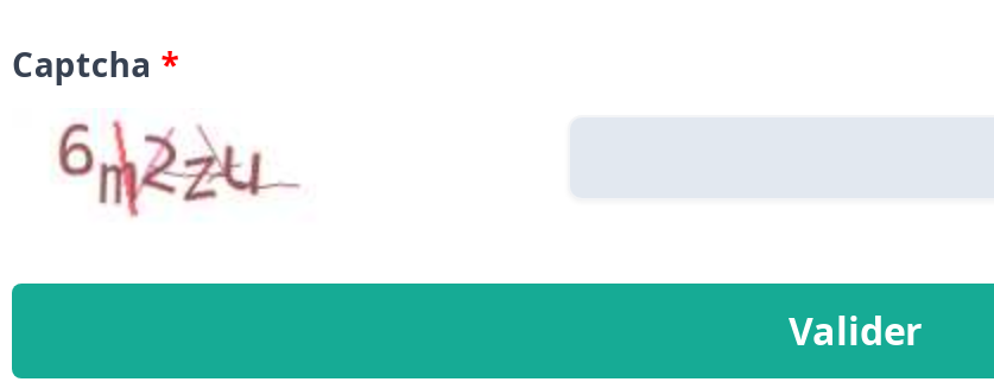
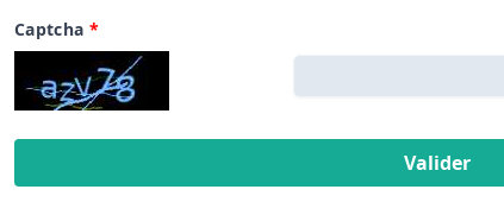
[12,108,321,227] [image] -> [13,50,170,112] [image]

